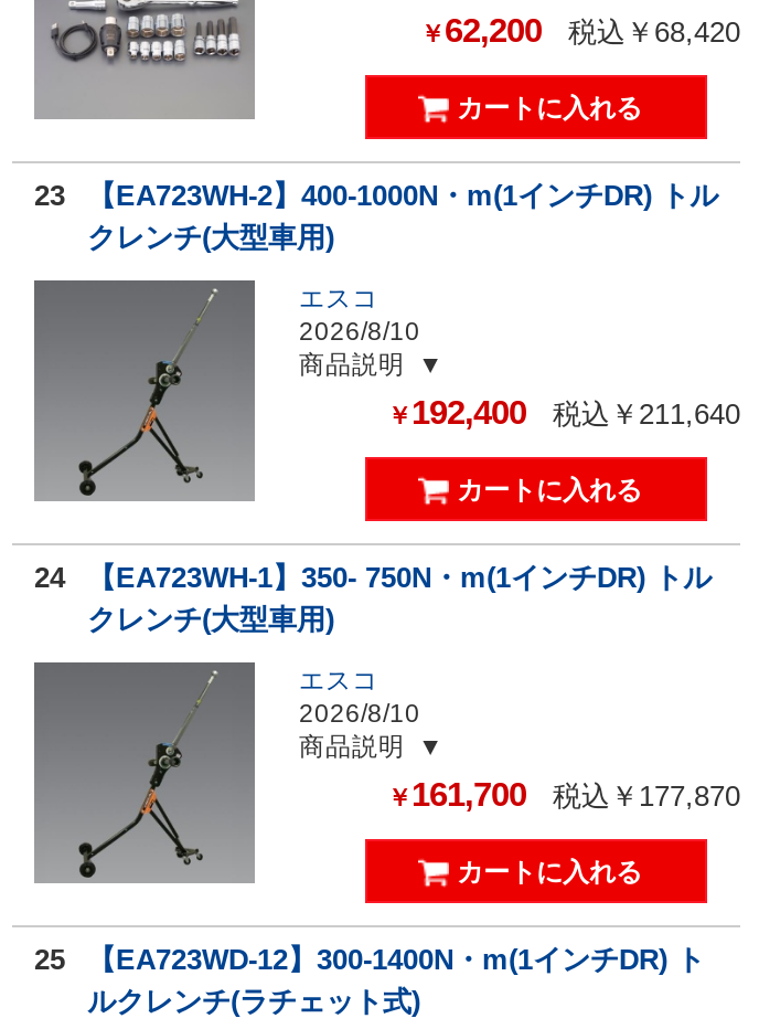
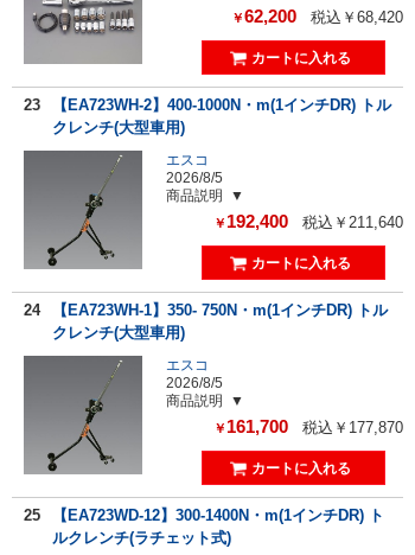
[299,316,420,344] 2026/8/10 -> [166,170,223,185] 2026/8/5
[299,698,420,726] 2026/8/10 -> [166,375,223,390] 2026/8/5

